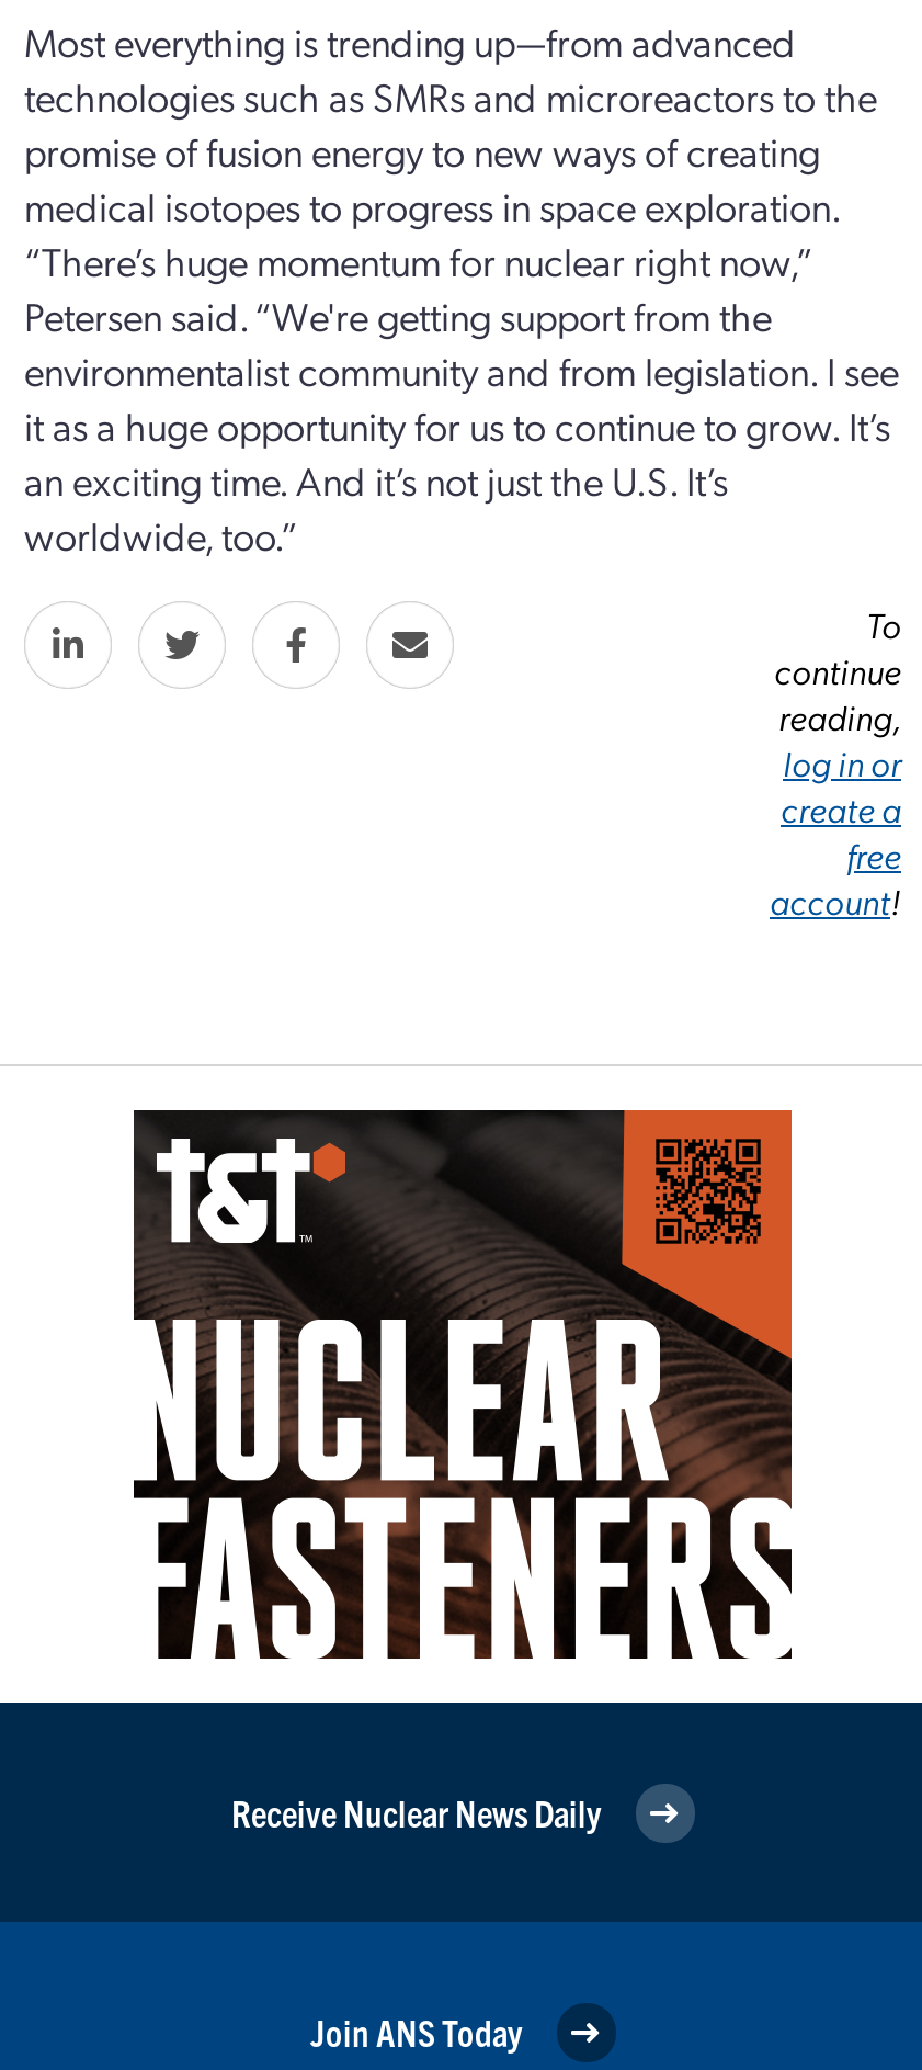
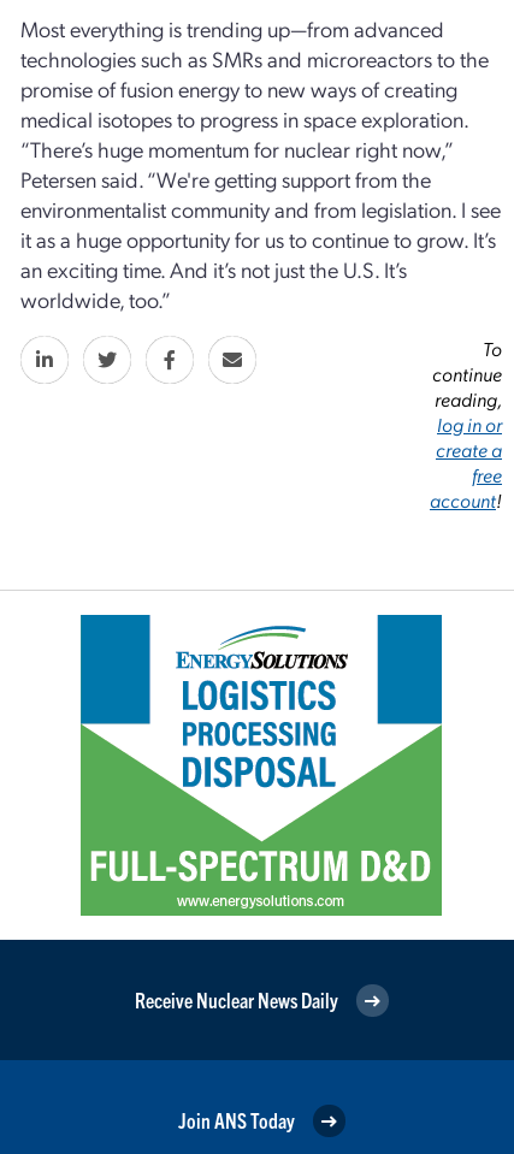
[132,1108,794,1661] [image] -> [79,614,443,917] [image]

